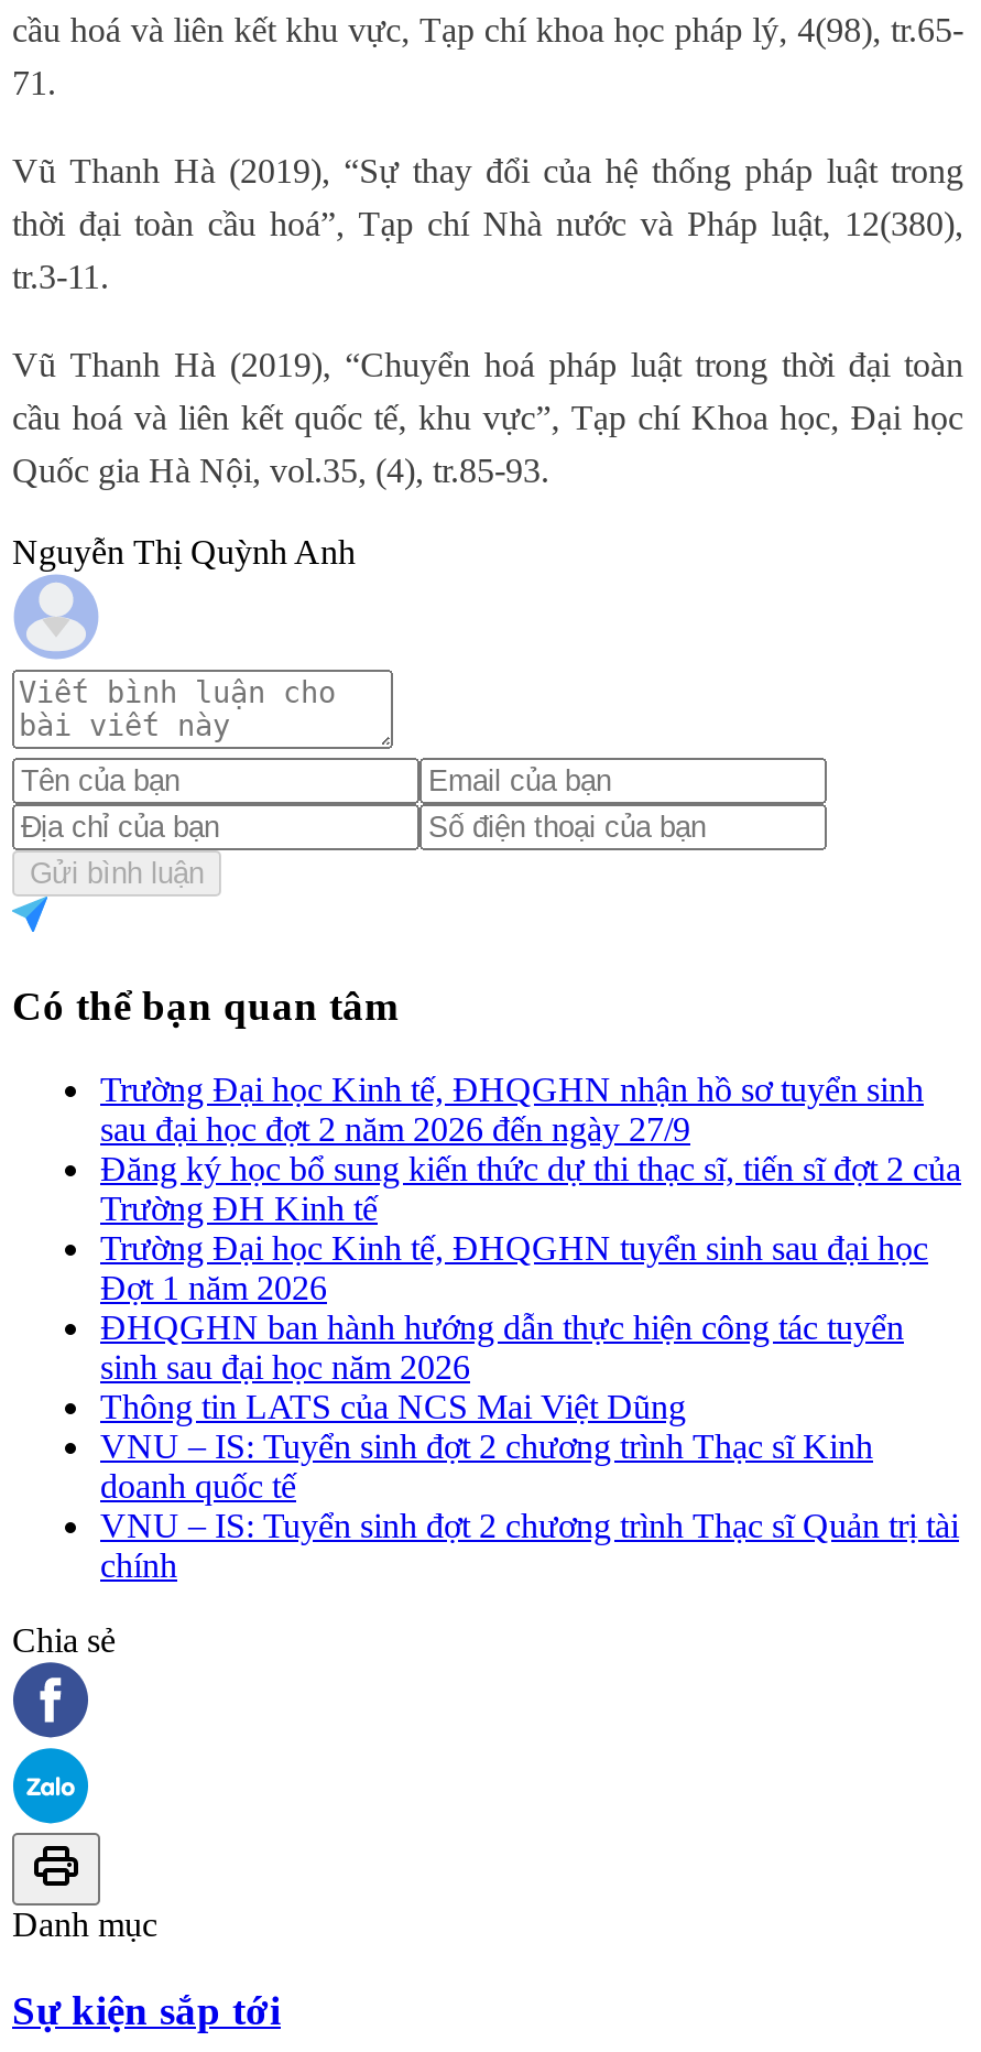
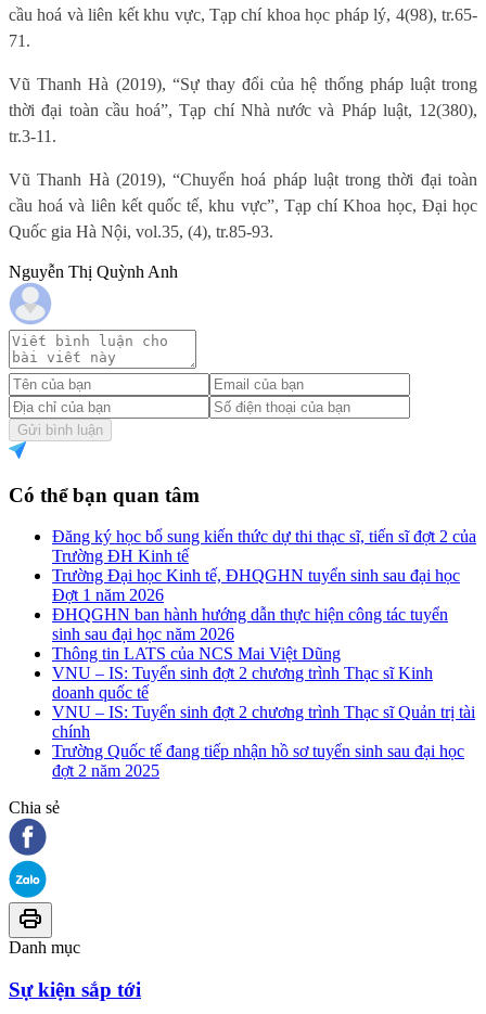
[100,1071,924,1148] Trường Đại học Kinh tế, ĐHQGHN nhận hồ sơ tuyển sinh | sau đại học đợt 2 năm 2026 đến ngày 27/9 -> none
moved [100,1150,961,1584] -> [52,527,476,741]: Đăng ký học bổ sung kiến thức dự thi thạc sĩ, tiến sĩ đợt 2 của | Trường ĐH Kinh tế | Trường Đại học Kinh tế, ĐHQGHN tuyển sinh sau đại học | ... | VNU – IS: Tuyển sinh đợt 2 chương trình Thạc sĩ Quản trị tài | chính
none -> [52,742,464,780] Trường Quốc tế đang tiếp nhận hồ sơ tuyển sinh sau đại học | đợt 2 năm 2025

